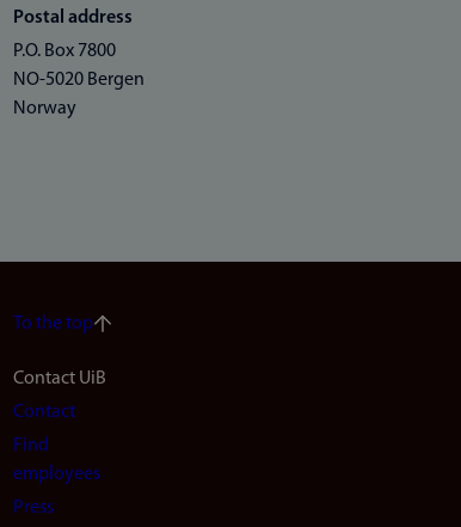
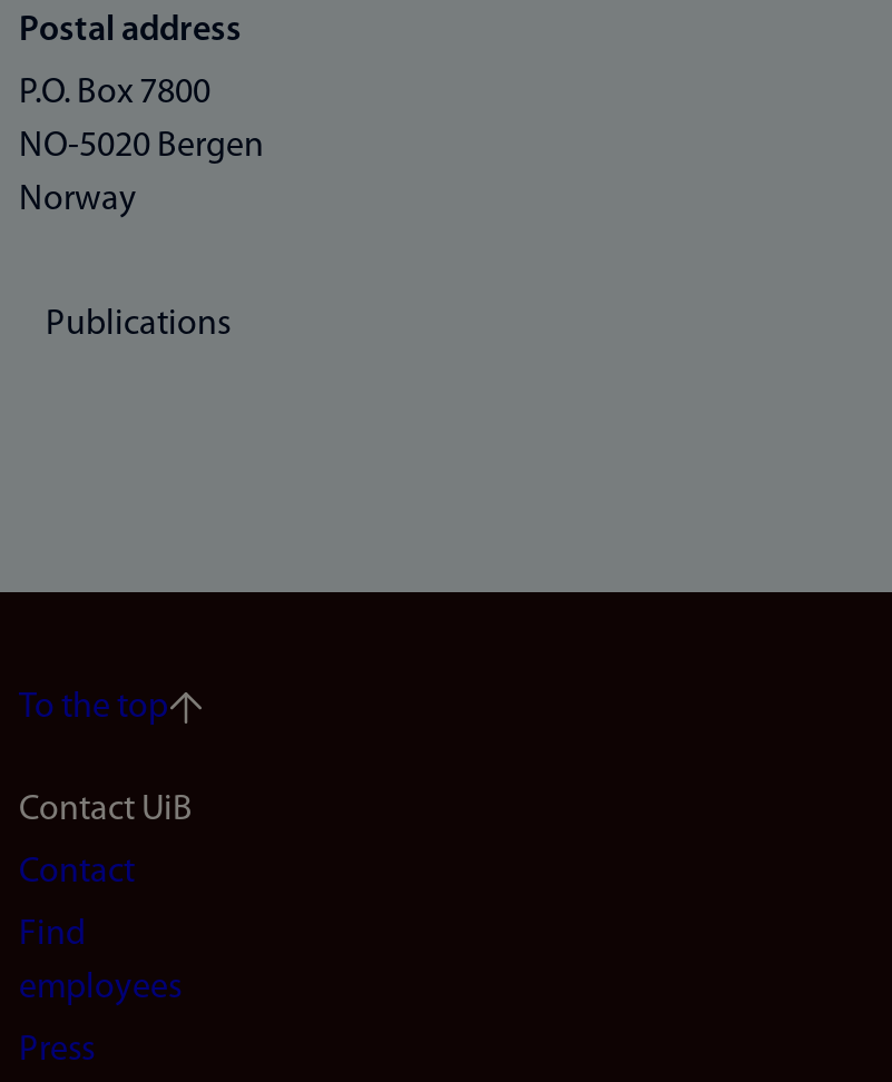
none -> [46,307,231,343] Publications

